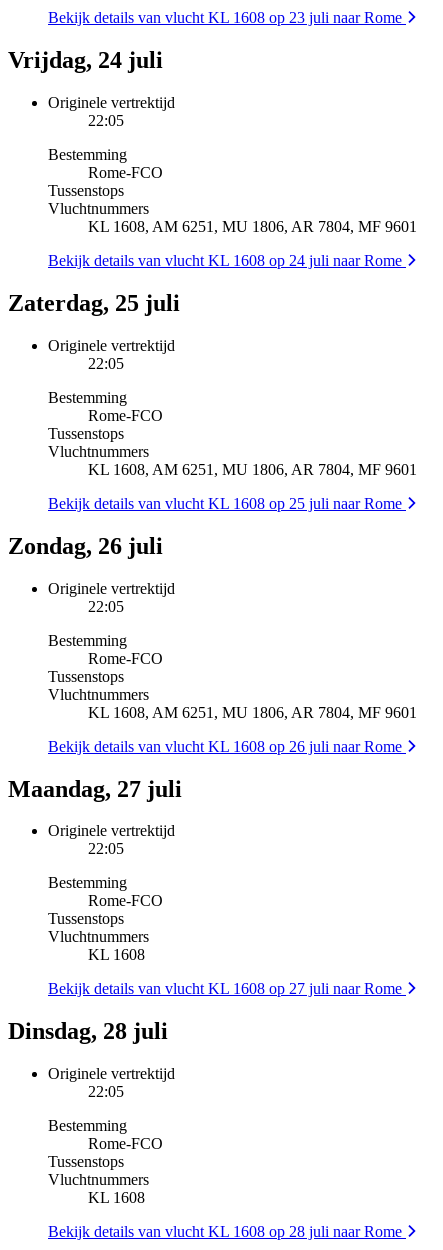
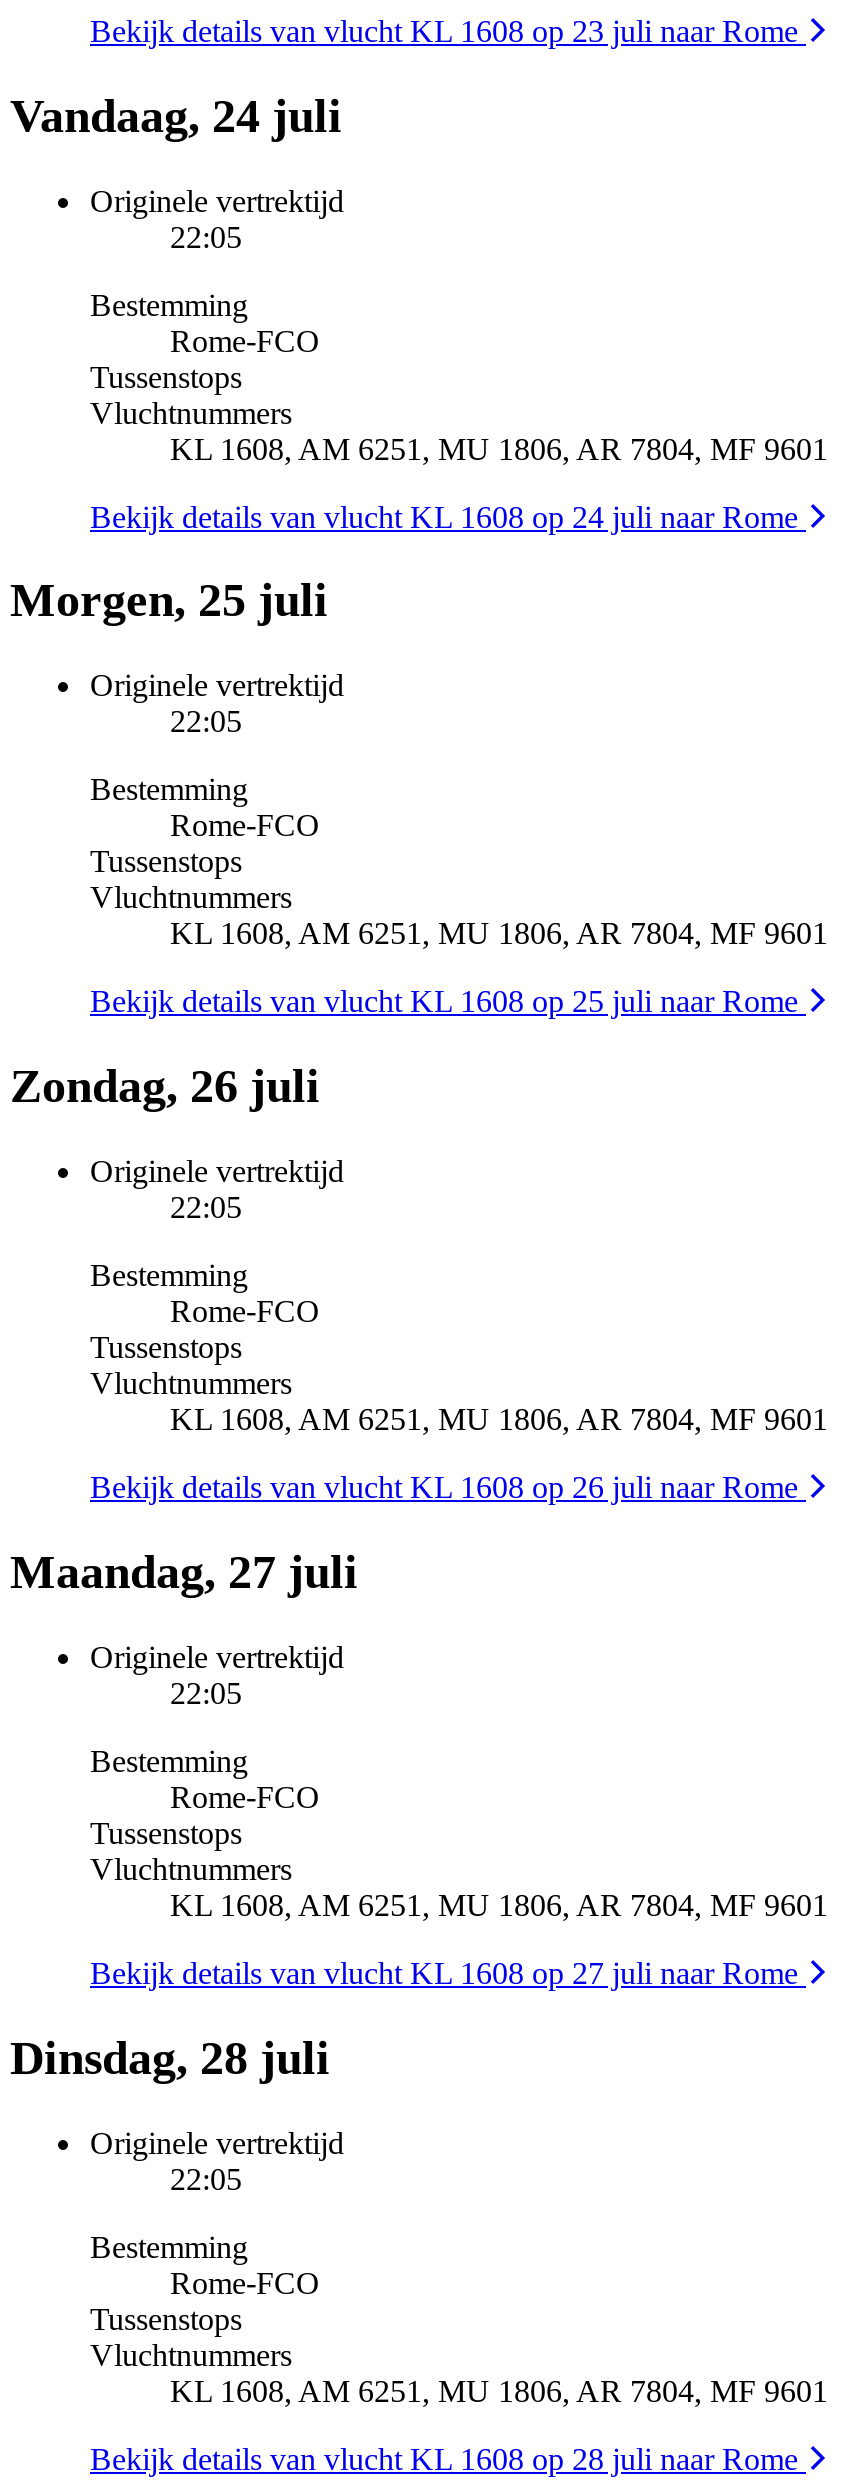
[8,47,163,73] Vrijdag, 24 juli -> [10,89,342,141] Vandaag, 24 juli
[8,290,180,316] Zaterdag, 25 juli -> [10,575,328,627] Morgen, 25 juli
[88,946,145,963] KL 1608 -> [170,1888,828,1922] KL 1608, AM 6251, MU 1806, AR 7804, MF 9601
[88,1189,145,1206] KL 1608 -> [170,2373,828,2407] KL 1608, AM 6251, MU 1806, AR 7804, MF 9601

